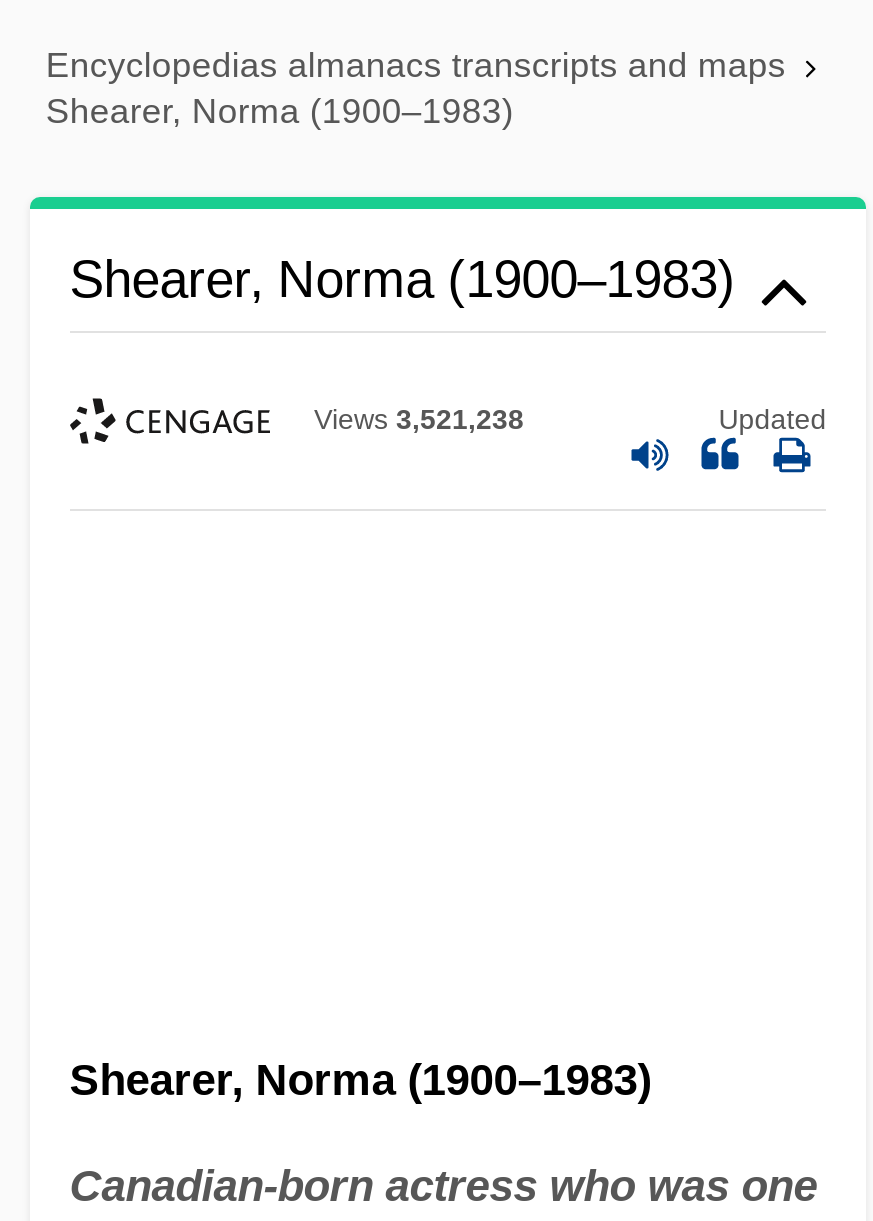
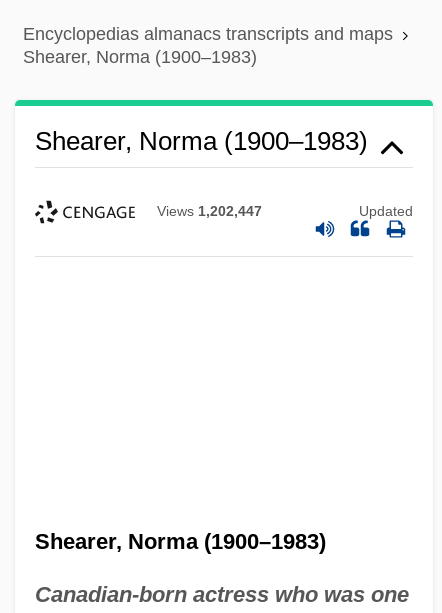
[314,404,524,436] Views 3,521,238 -> [157,203,262,219] Views 1,202,447

